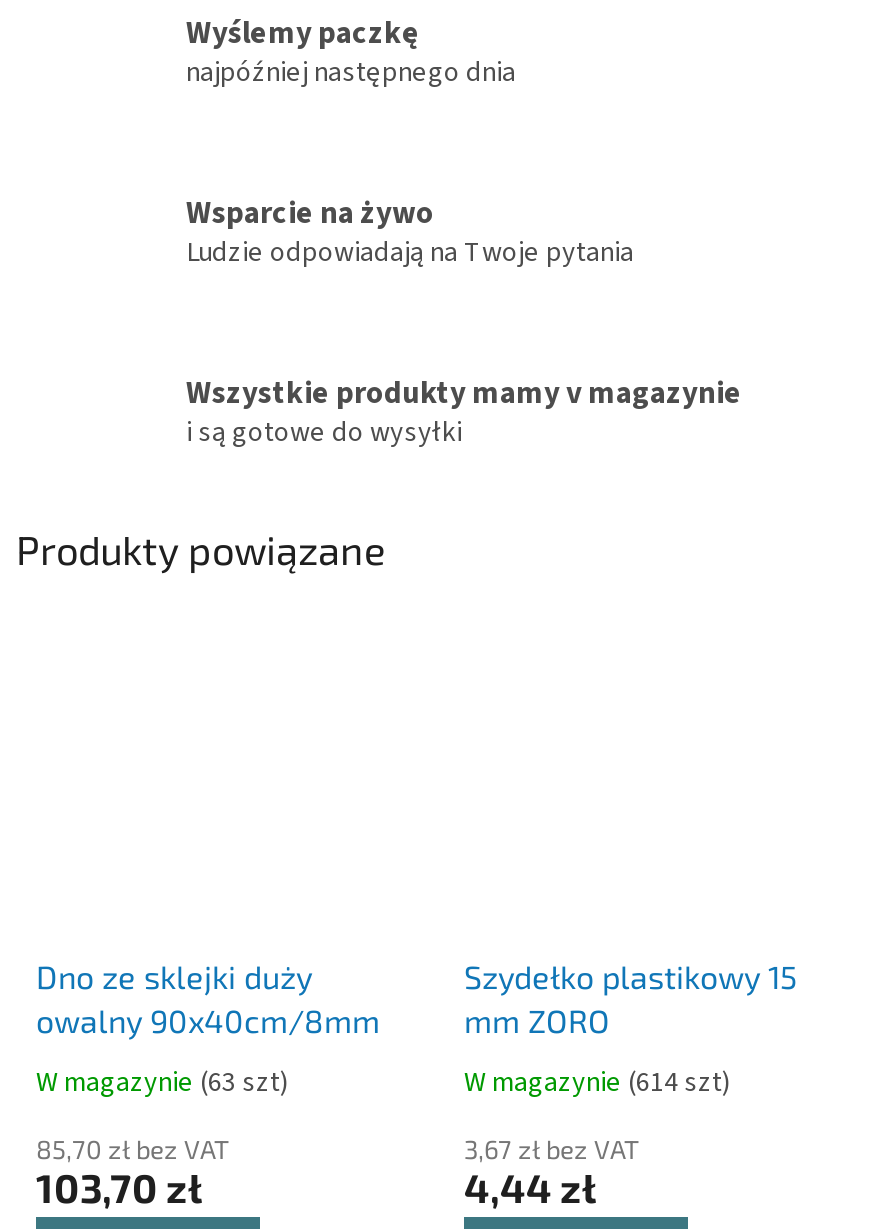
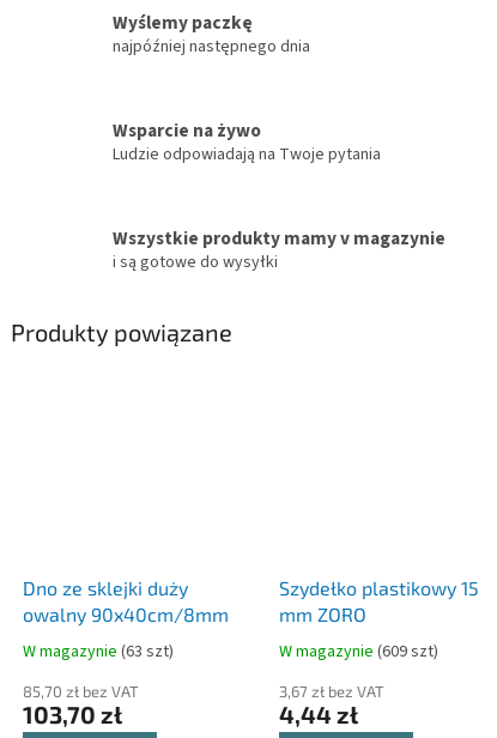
[464,1062,730,1102] W magazynie (614 szt) -> [279,639,438,663] W magazynie (609 szt)

